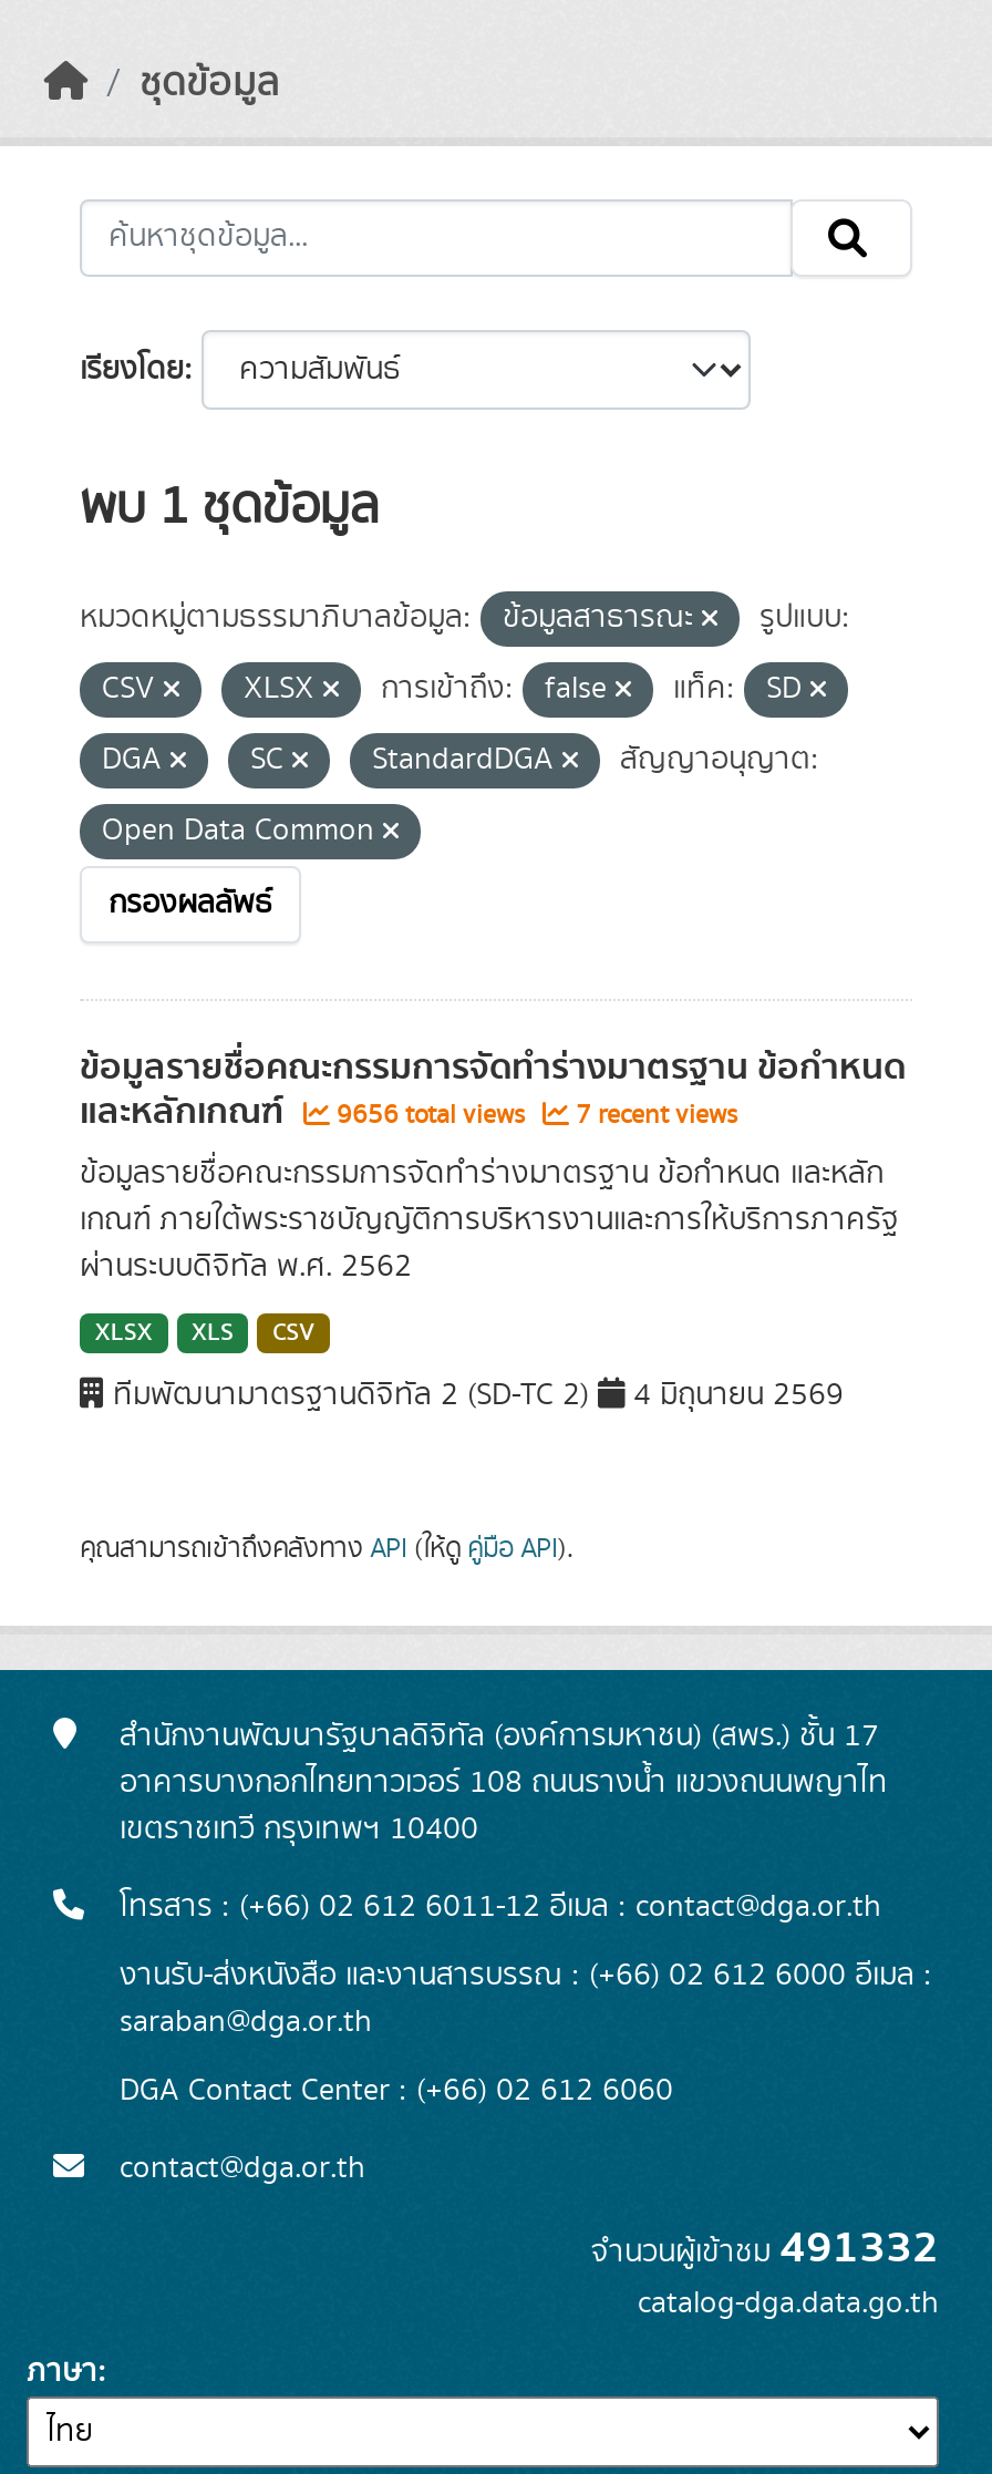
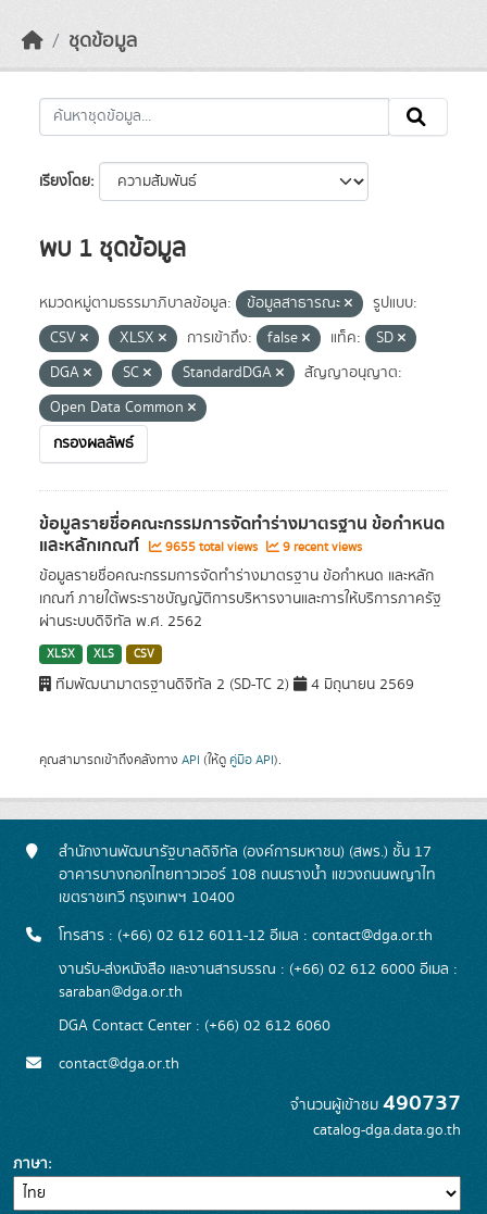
[330,1096,531,1134] 9656 total views -> [162,538,261,556] 9655 total views
[569,1096,737,1134] 7 recent views -> [279,538,362,556] 9 recent views
[591,2213,939,2284] จำนวนผู้เข้าชม491332 -> [290,1086,461,1121] จำนวนผู้เข้าชม490737

